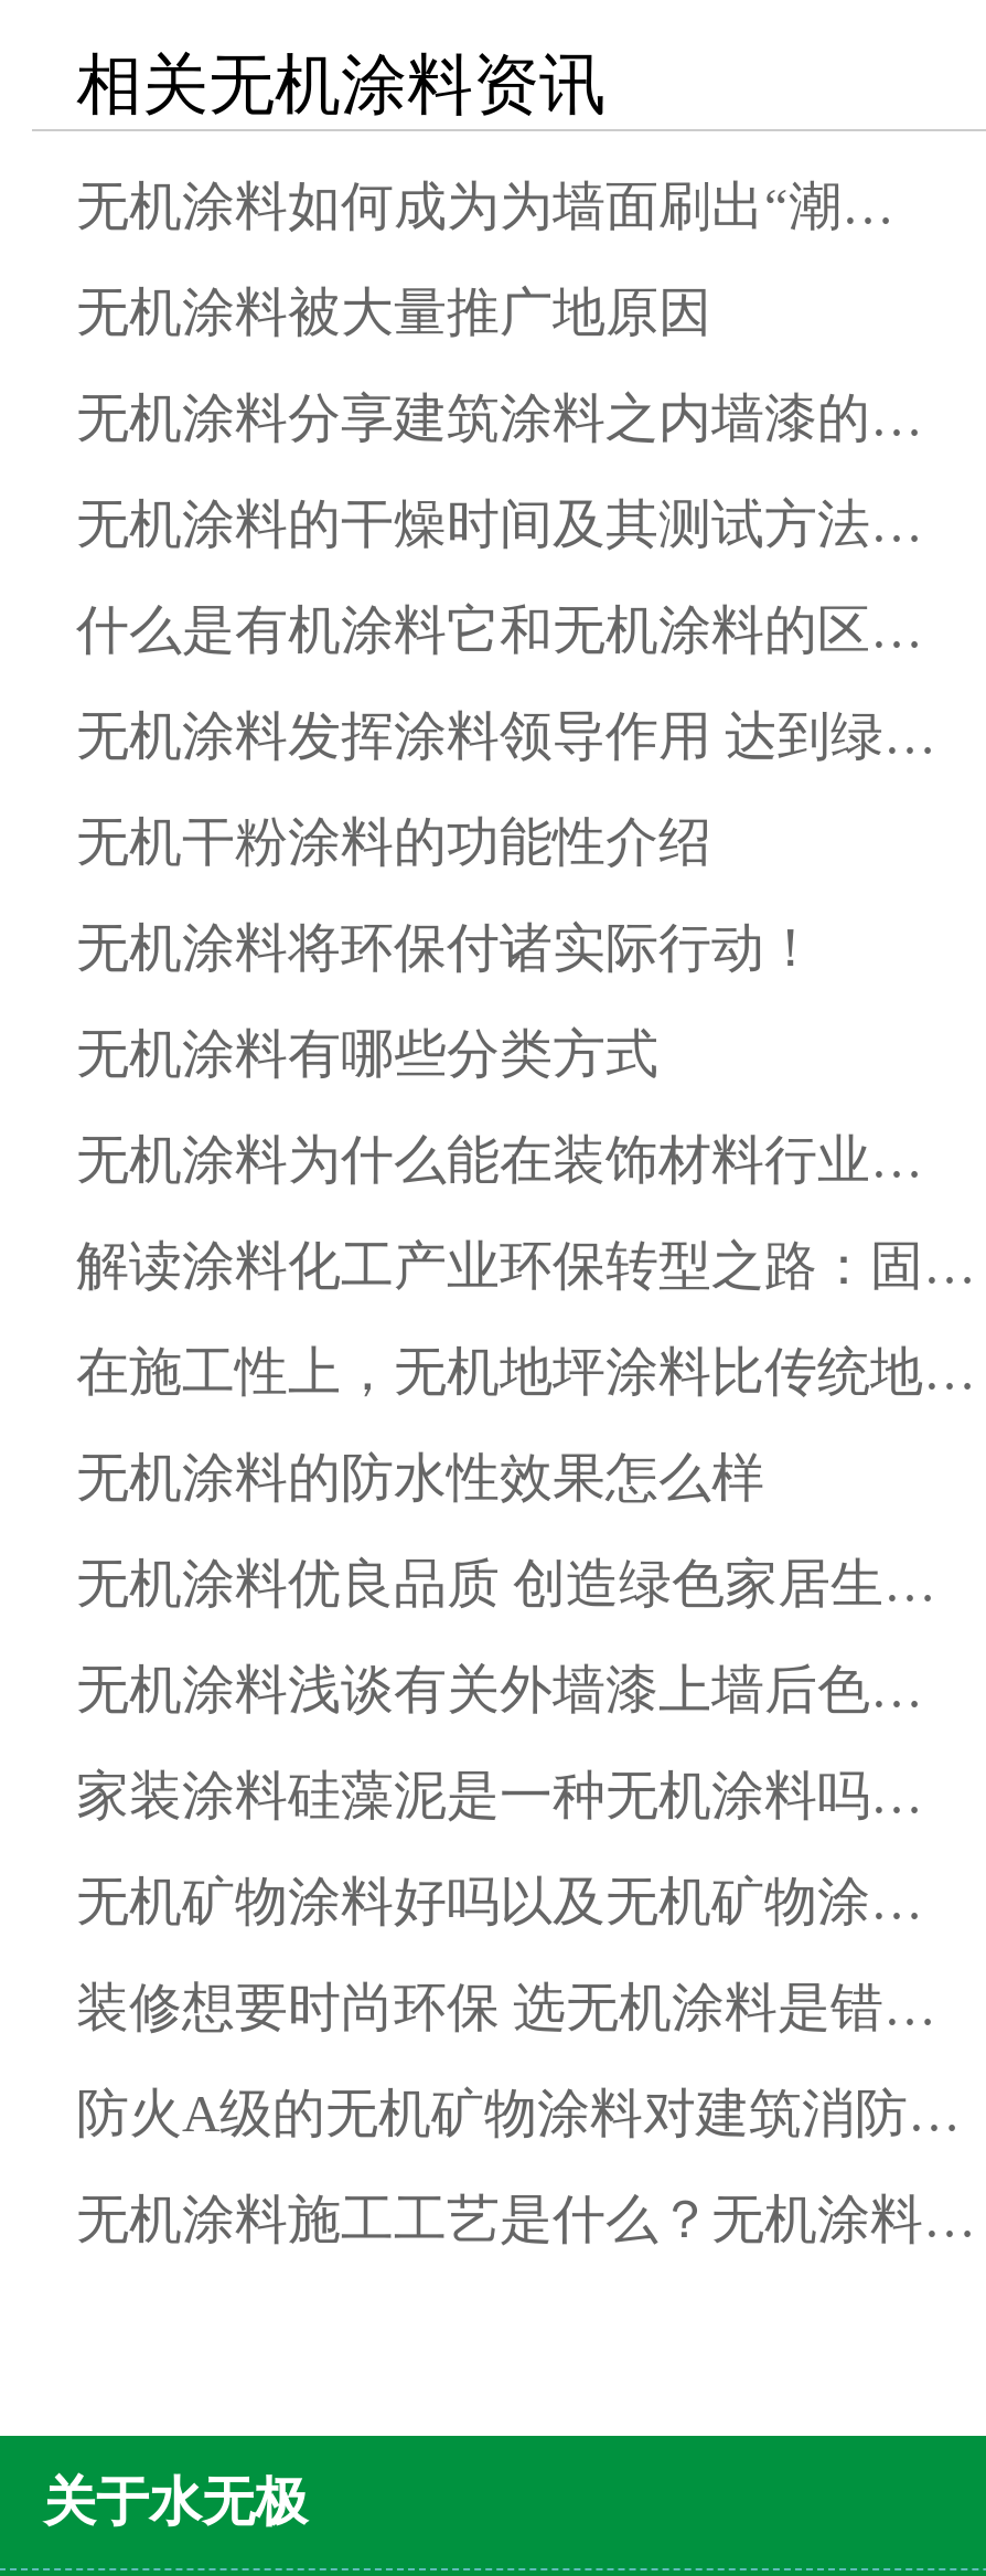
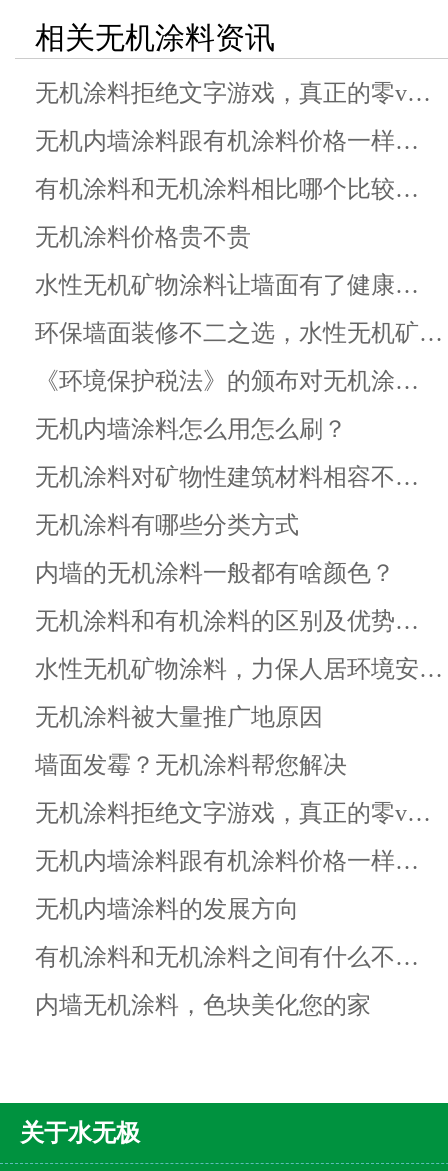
[76,177,936,976] 无机涂料如何成为为墙面刷出“潮… | 无机涂料分享建筑涂料之内墙漆的… | 无机涂料的干燥时间及其测试方法… | 什么是有机涂料它和无机涂料的区… | 无机涂料发挥涂料领导作用 达到绿… | 无机干粉涂料的功能性介绍 | 无机涂料将环保付诸实际行动！ -> [35,80,443,490] 无机涂料拒绝文字游戏，真正的零v… | 无机内墙涂料跟有机涂料价格一样… | 有机涂料和无机涂料相比哪个比较… | 无机涂料价格贵不贵 | 水性无机矿物涂料让墙面有了健康… | 环保墙面装修不二之选，水性无机矿… | 《环境保护税法》的颁布对无机涂… | 无机内墙涂料怎么用怎么刷？ | 无机涂料对矿物性建筑材料相容不…
moved [76,283,711,341] -> [35,704,323,730]: 无机涂料被大量推广地原因
moved [76,1025,658,1082] -> [35,512,299,538]: 无机涂料有哪些分类方式
[76,1131,976,2248] 无机涂料为什么能在装饰材料行业… | 解读涂料化工产业环保转型之路：固… | 在施工性上，无机地坪涂料比传统地… | 无机涂料的防水性效果怎么样 | 无机涂料优良品质 创造绿色家居生… | 无机涂料浅谈有关外墙漆上墙后色… | 家装涂料硅藻泥是一种无机涂料吗… | 无机矿物涂料好吗以及无机矿物涂… | 装修想要时尚环保 选无机涂料是错… | 防火A级的无机矿物涂料对建筑消防… | 无机涂料施工工艺是什么？无机涂料… -> [35,560,443,1018] 内墙的无机涂料一般都有啥颜色？ | 无机涂料和有机涂料的区别及优势… | 水性无机矿物涂料，力保人居环境安… | 墙面发霉？无机涂料帮您解决 | 无机涂料拒绝文字游戏，真正的零v… | 无机内墙涂料跟有机涂料价格一样… | 无机内墙涂料的发展方向 | 有机涂料和无机涂料之间有什么不… | 内墙无机涂料，色块美化您的家

